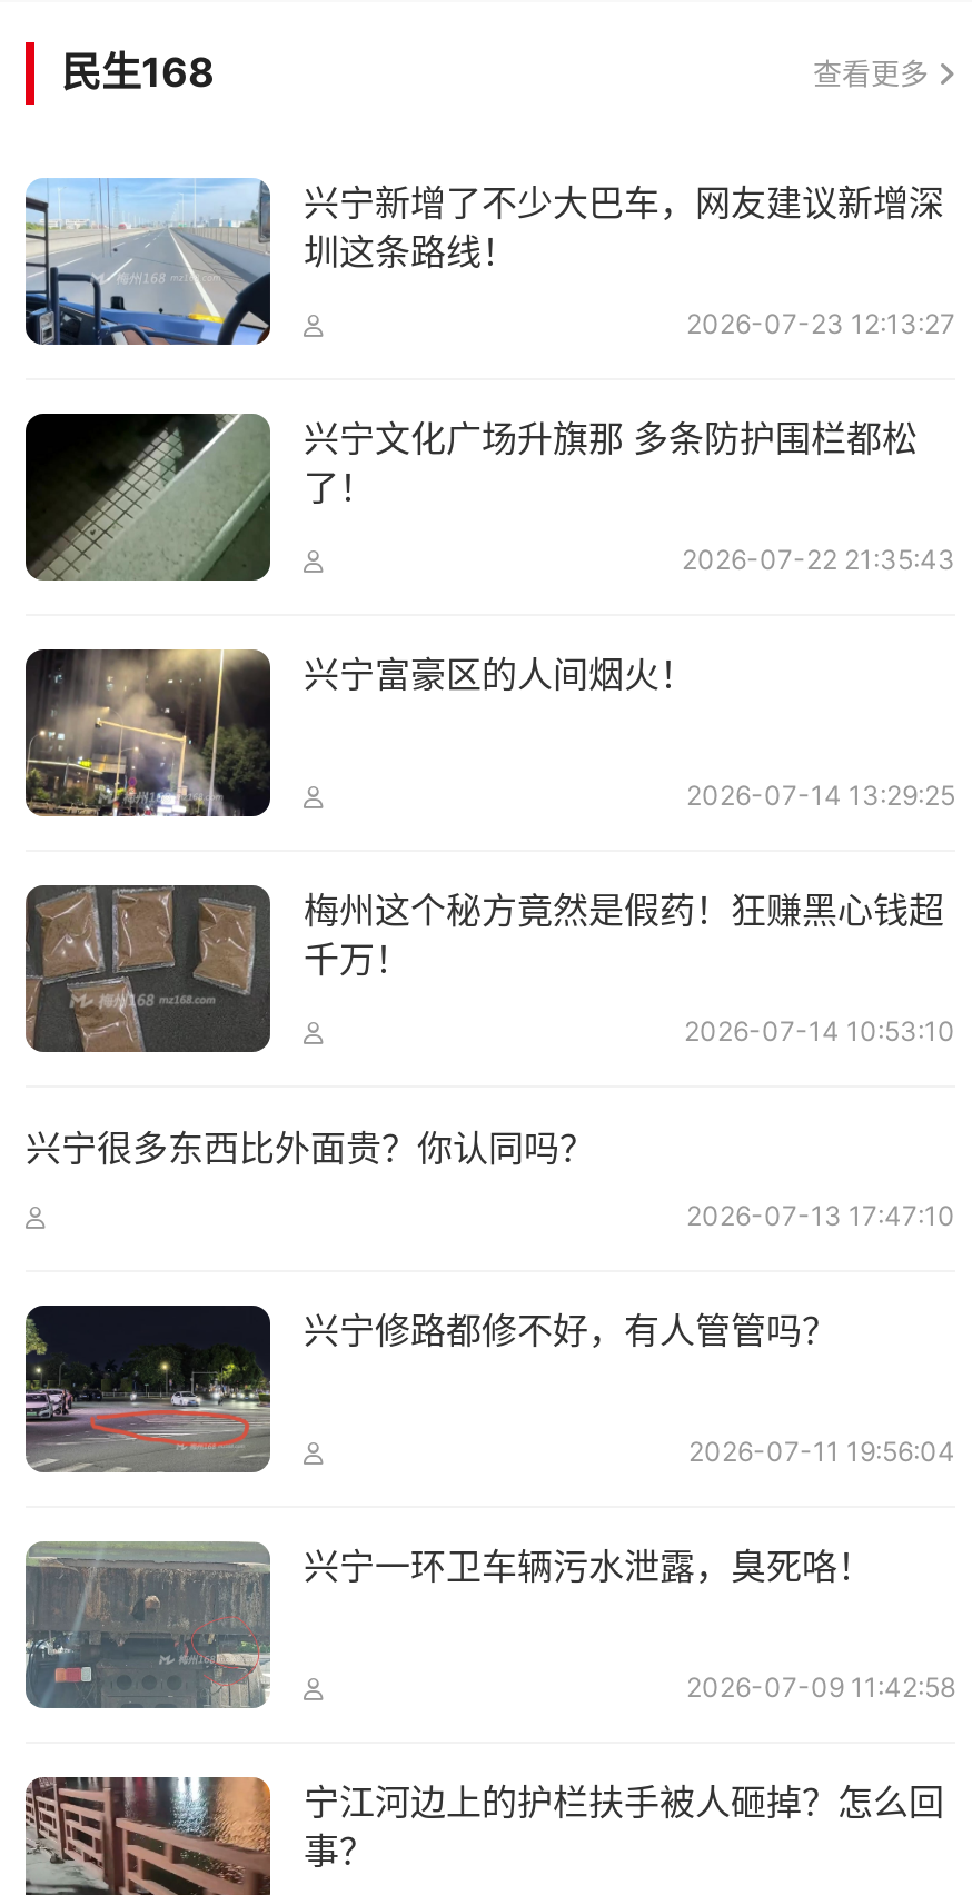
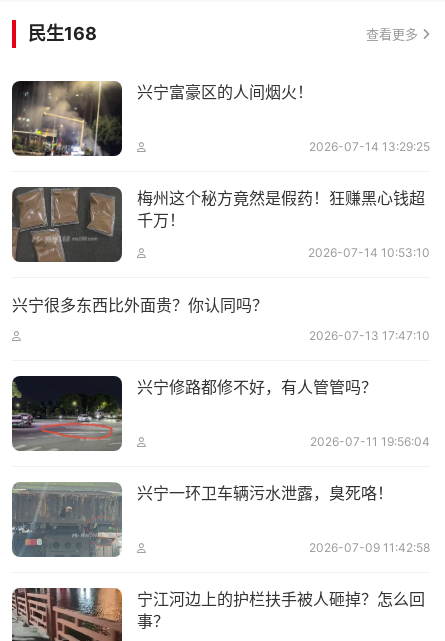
[23,178,955,576] [image] | 兴宁新增了不少大巴车，网友建议新增深 | 圳这条路线！ | 2026-07-23 12:13:27 | 兴宁文化广场升旗那 多条防护围栏都松 | 了！ | 2026-07-22 21:35:43 -> none
[23,414,270,581] [image] -> none

